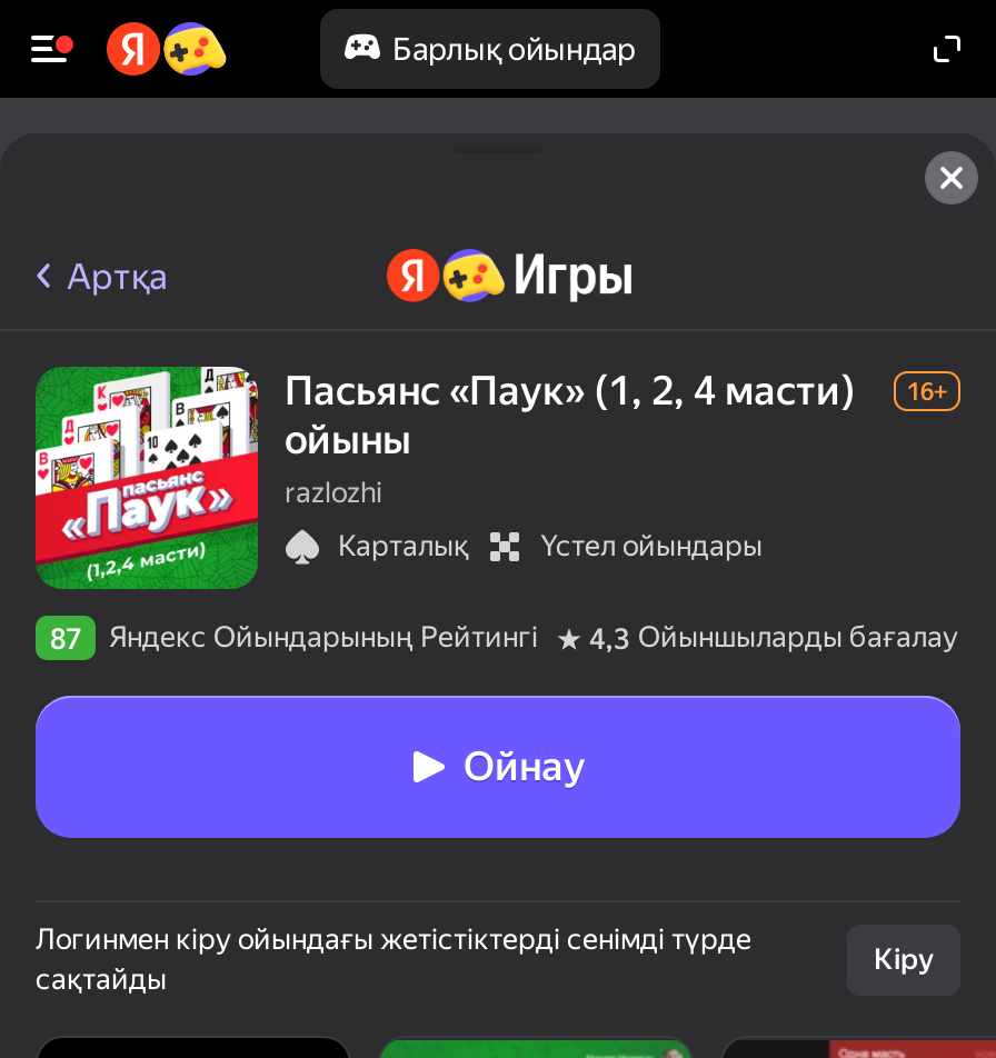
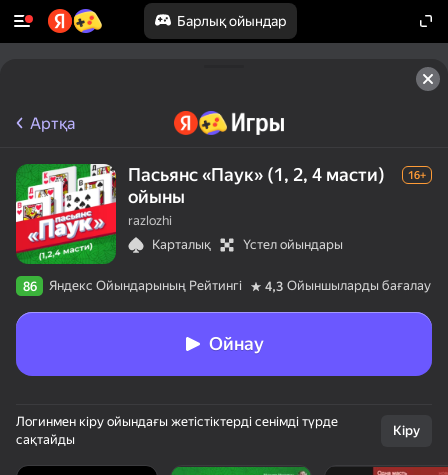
[50,620,958,655] 87 Яндекс Ойындарының Рейтингі 4,3 Ойыншыларды бағалау -> [22,278,431,293] 86 Яндекс Ойындарының Рейтингі 4,3 Ойыншыларды бағалау

